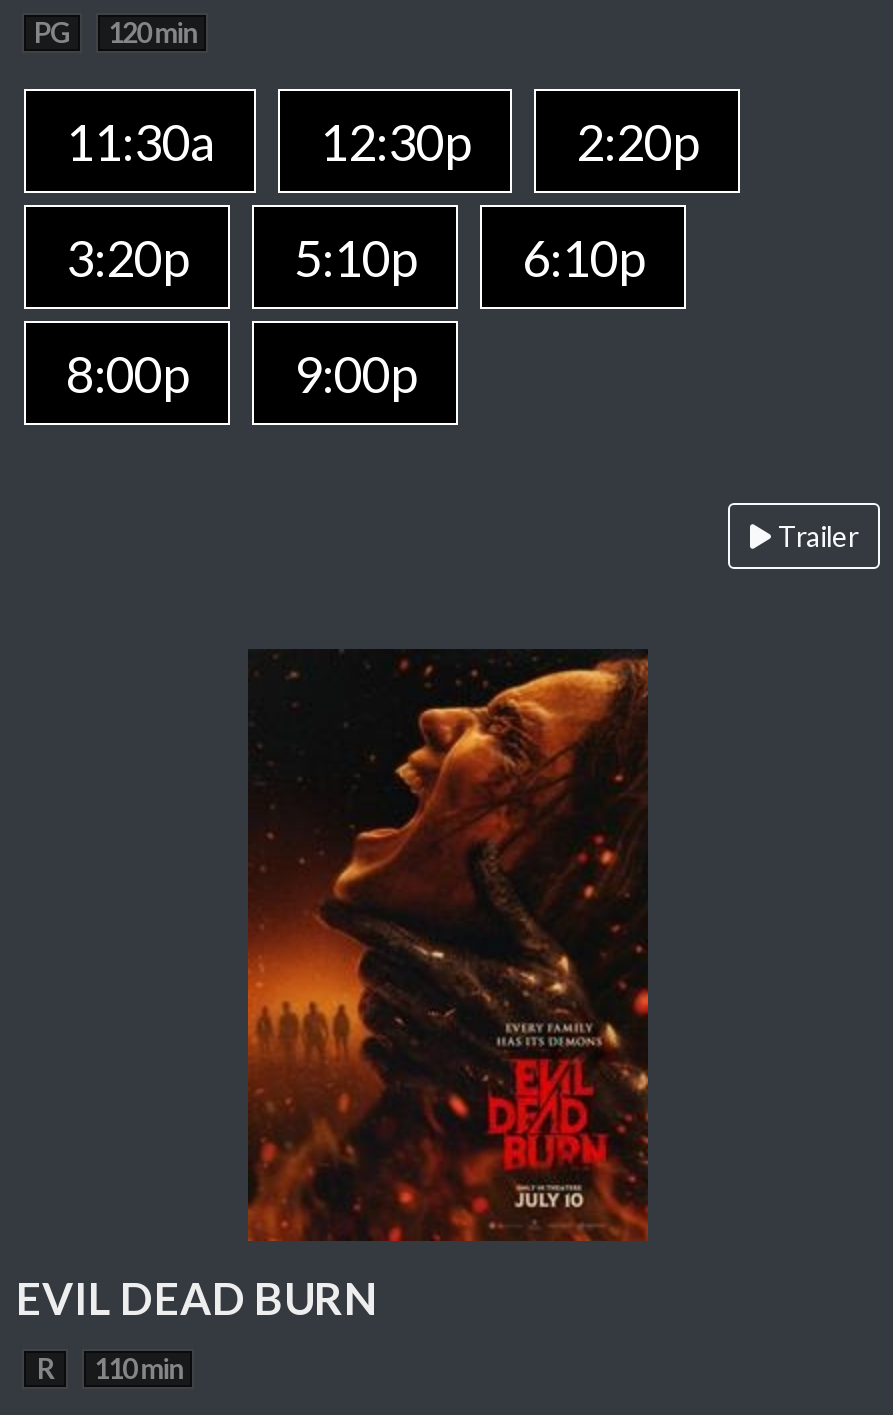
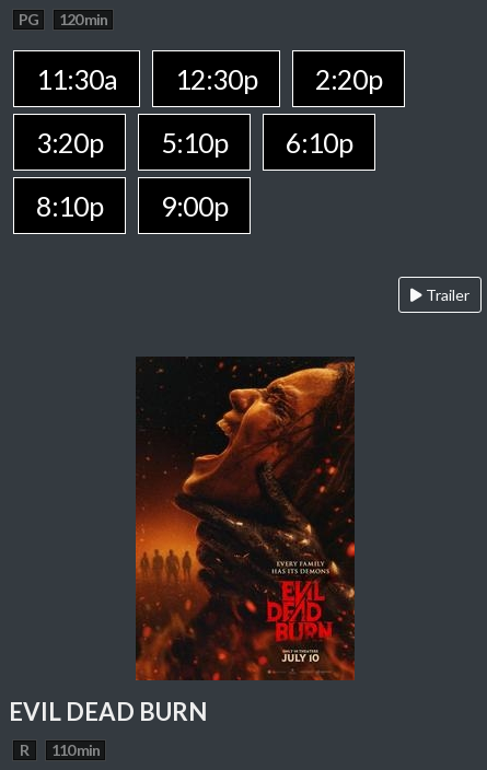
[66,343,416,403] 8:00p 9:00p -> [36,189,228,222] 8:10p 9:00p

